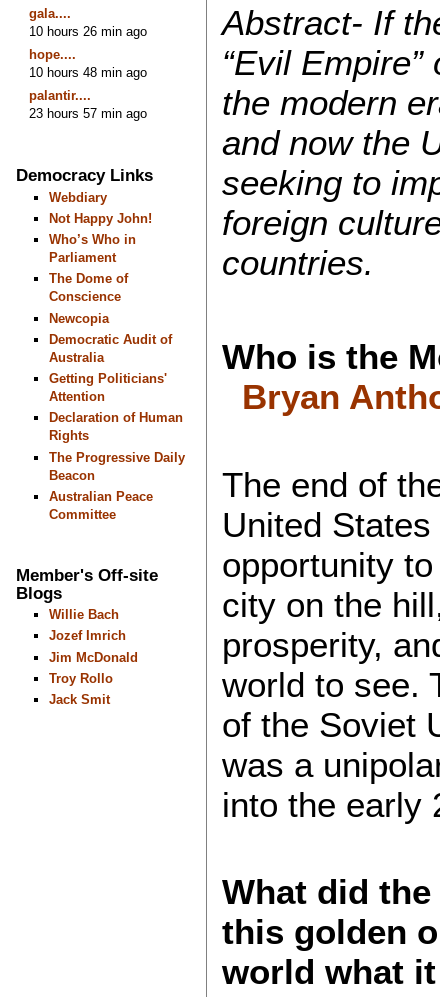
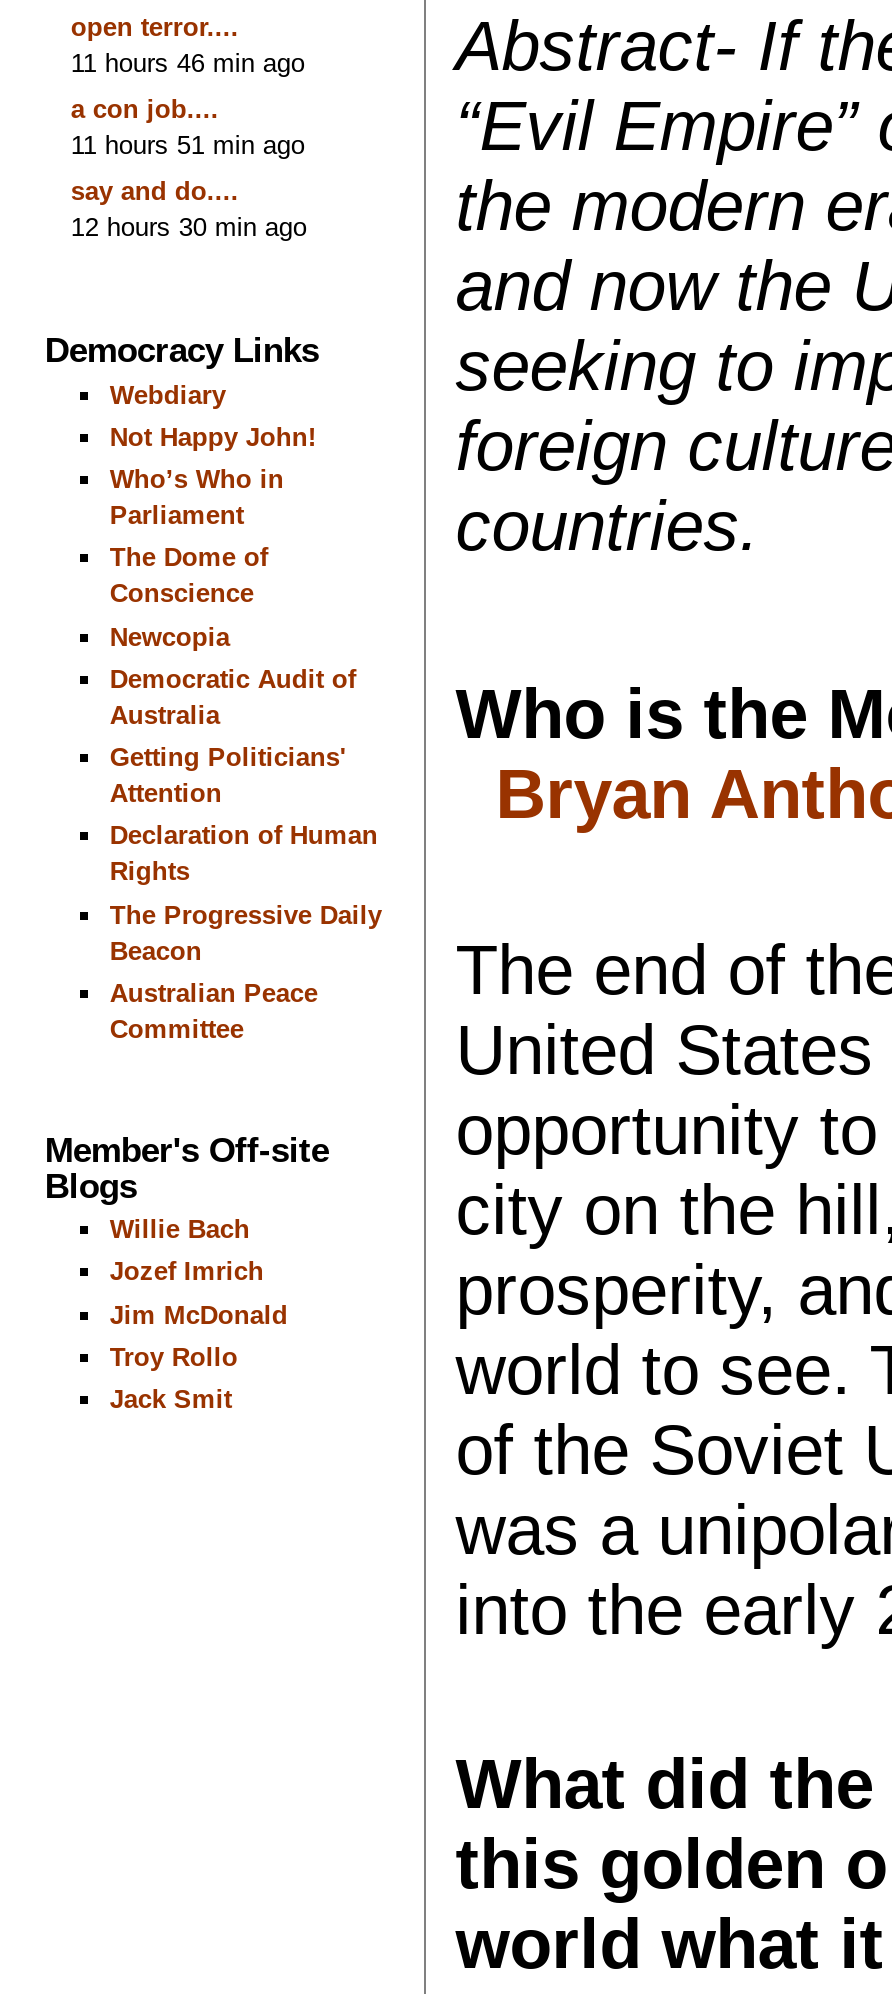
[29,5,147,38] gala.... | 10 hours 26 min ago -> [71,11,305,77] open terror.... | 11 hours 46 min ago
[29,46,147,79] hope.... | 10 hours 48 min ago -> [71,93,305,159] a con job.... | 11 hours 51 min ago
[29,87,147,120] palantir.... | 23 hours 57 min ago -> [71,175,307,241] say and do.... | 12 hours 30 min ago

